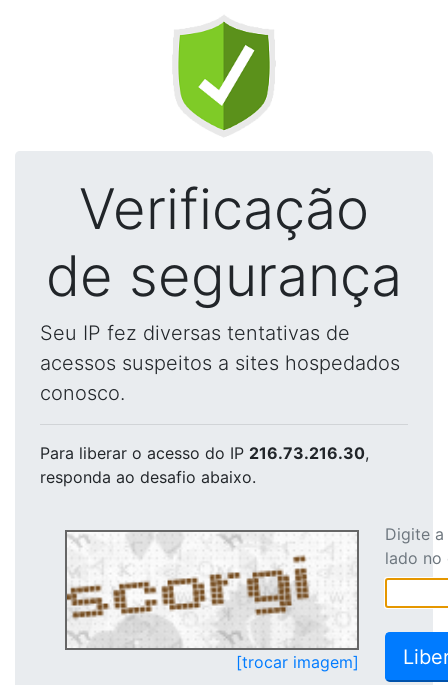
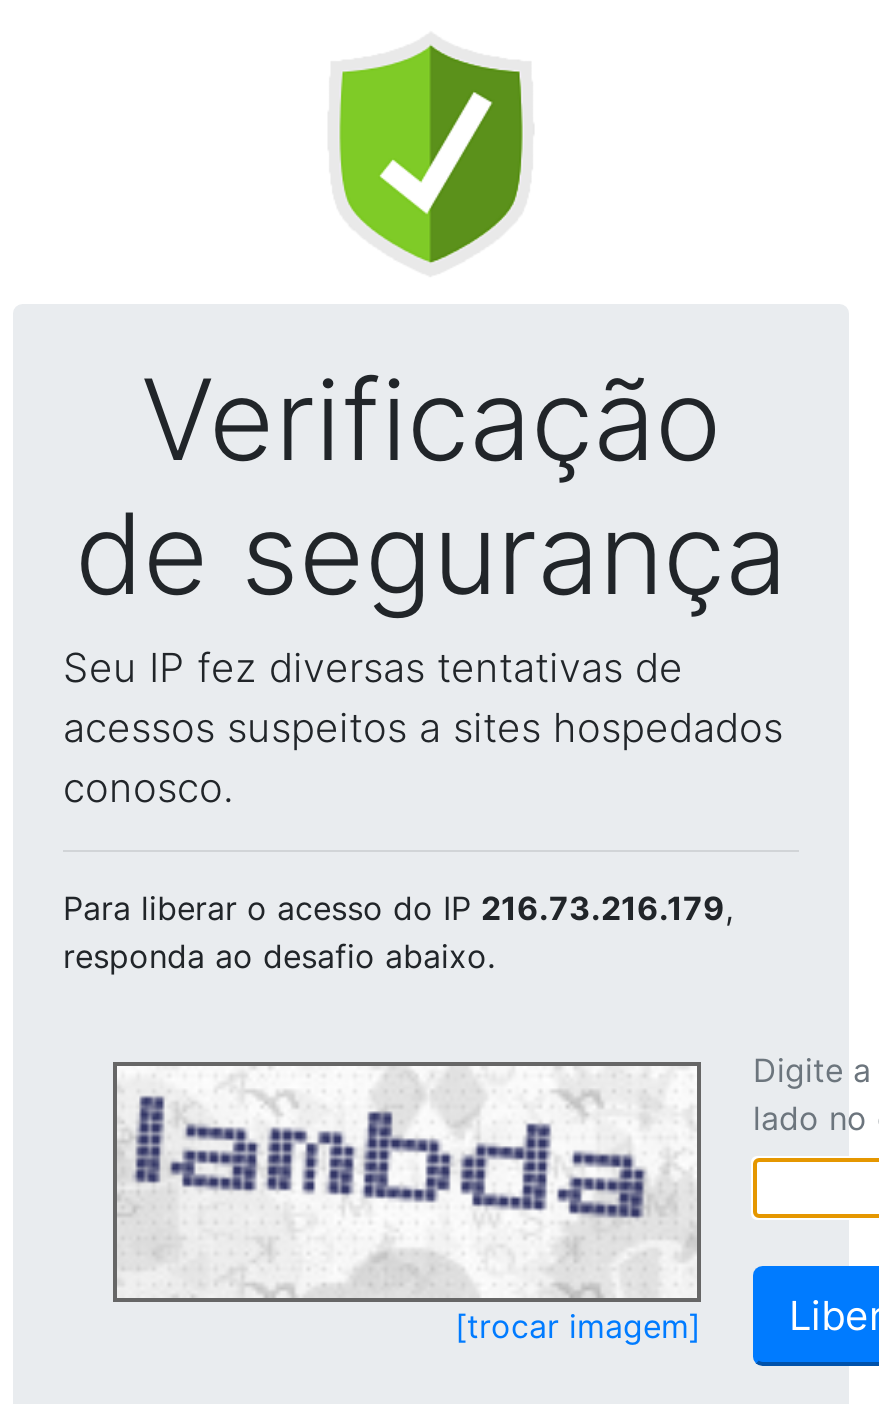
[40,443,369,463] Para liberar o acesso do IP 216.73.216.30, -> [63,888,733,928] Para liberar o acesso do IP 216.73.216.179,
[66,535,356,645] [image] -> [117,1070,693,1294] [image]

